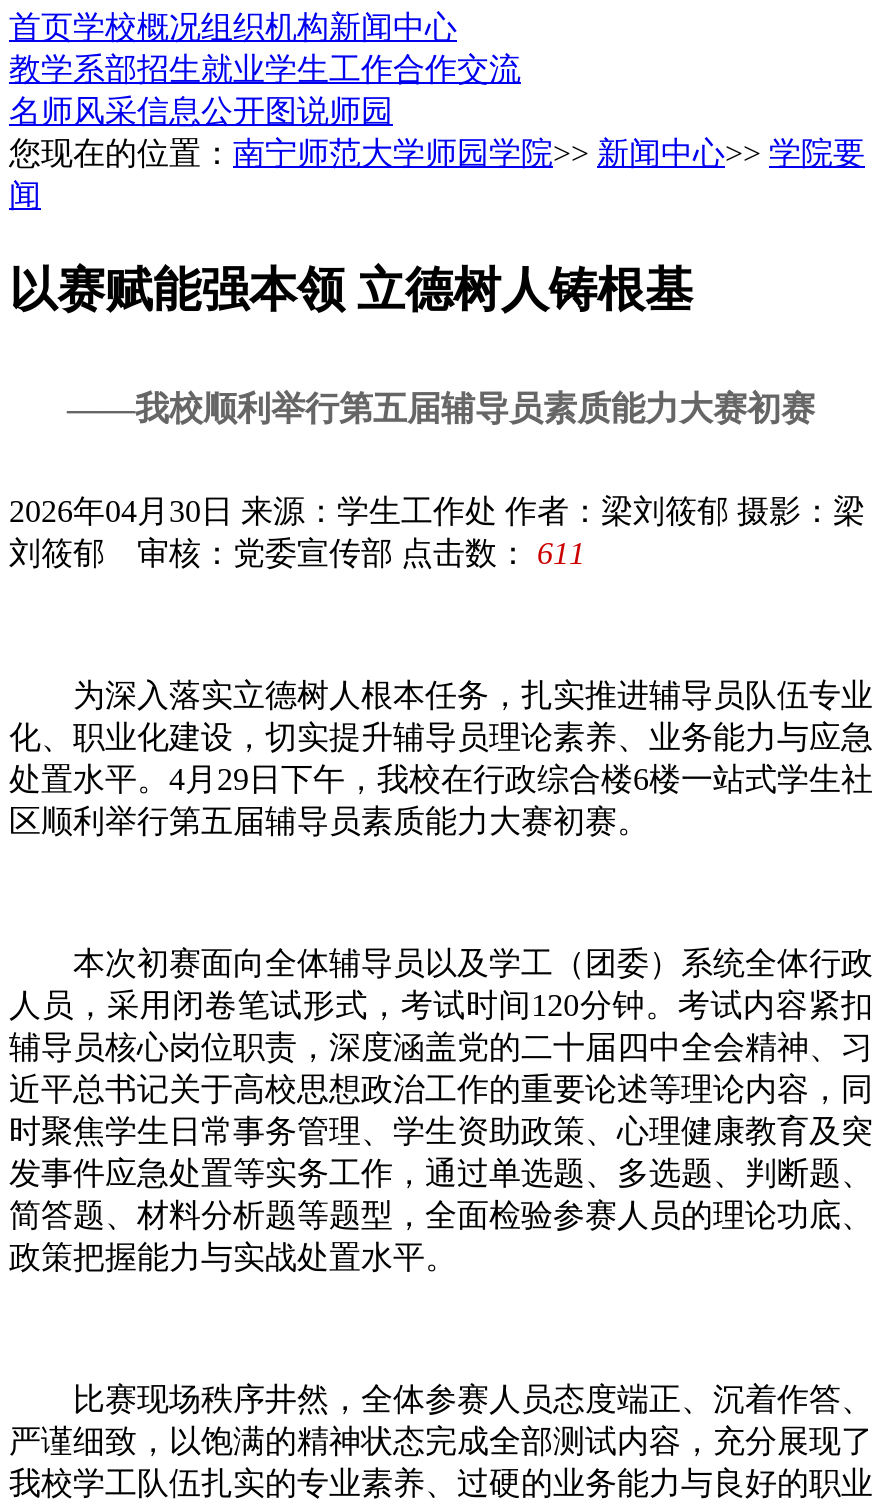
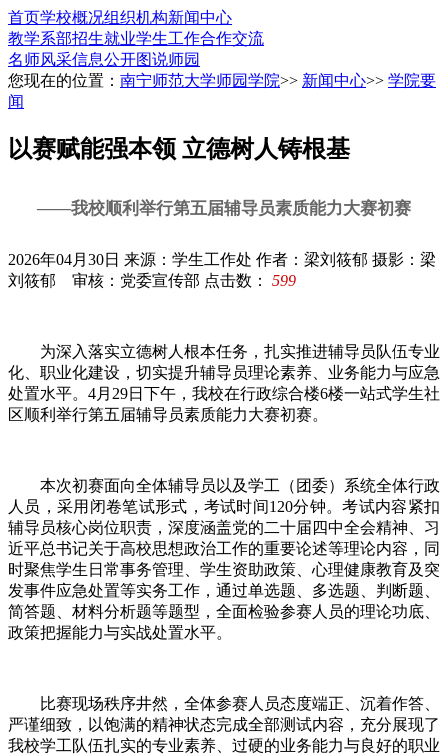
[9,536,585,570] 刘筱郁 审核：党委宣传部 点击数： 611 -> [8,272,296,289] 刘筱郁 审核：党委宣传部 点击数： 599

